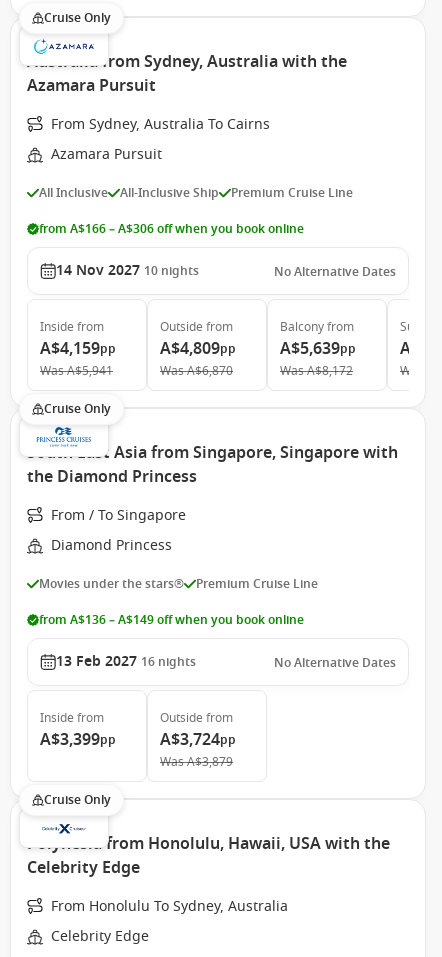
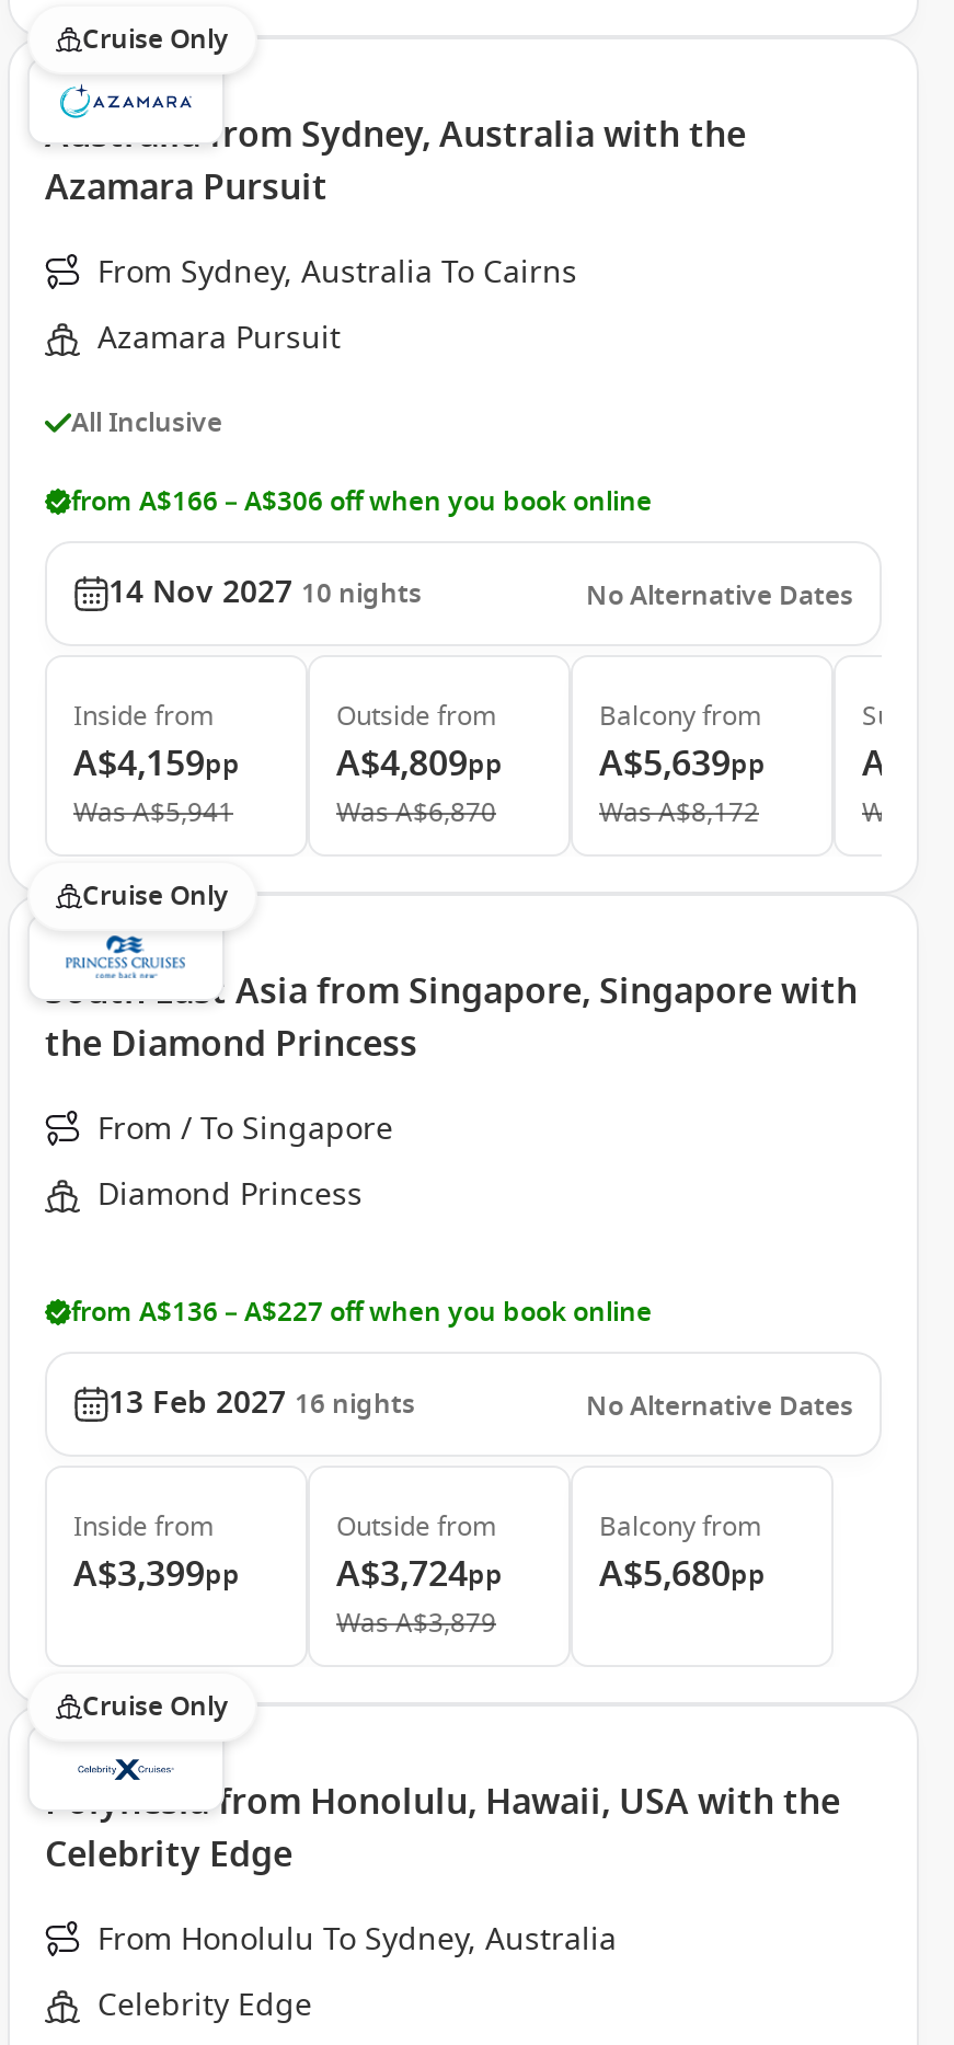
[120,183,353,201] All-Inclusive Ship | Premium Cruise Line -> none
[39,574,318,629] Movies under the stars® | Premium Cruise Line | from A$136 – A$149 off when you book online -> [71,1293,652,1332] from A$136 – A$227 off when you book online
none -> [599,1507,766,1601] Balcony from | A$5,680pp

